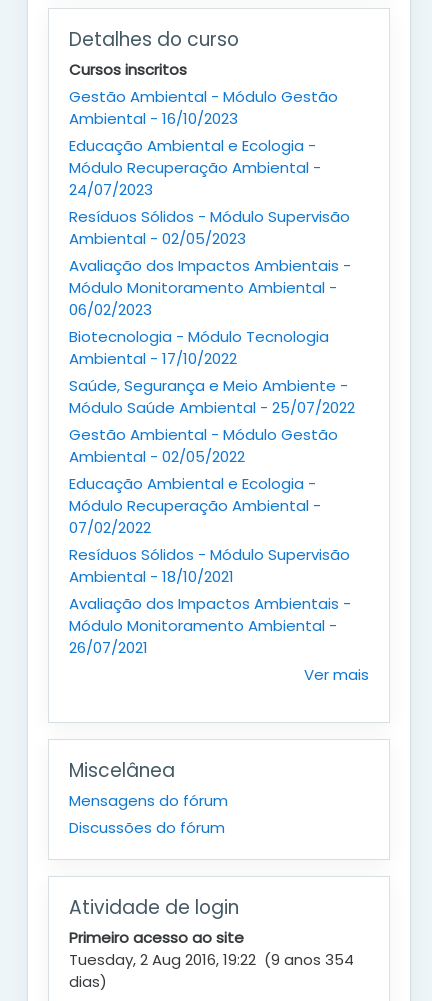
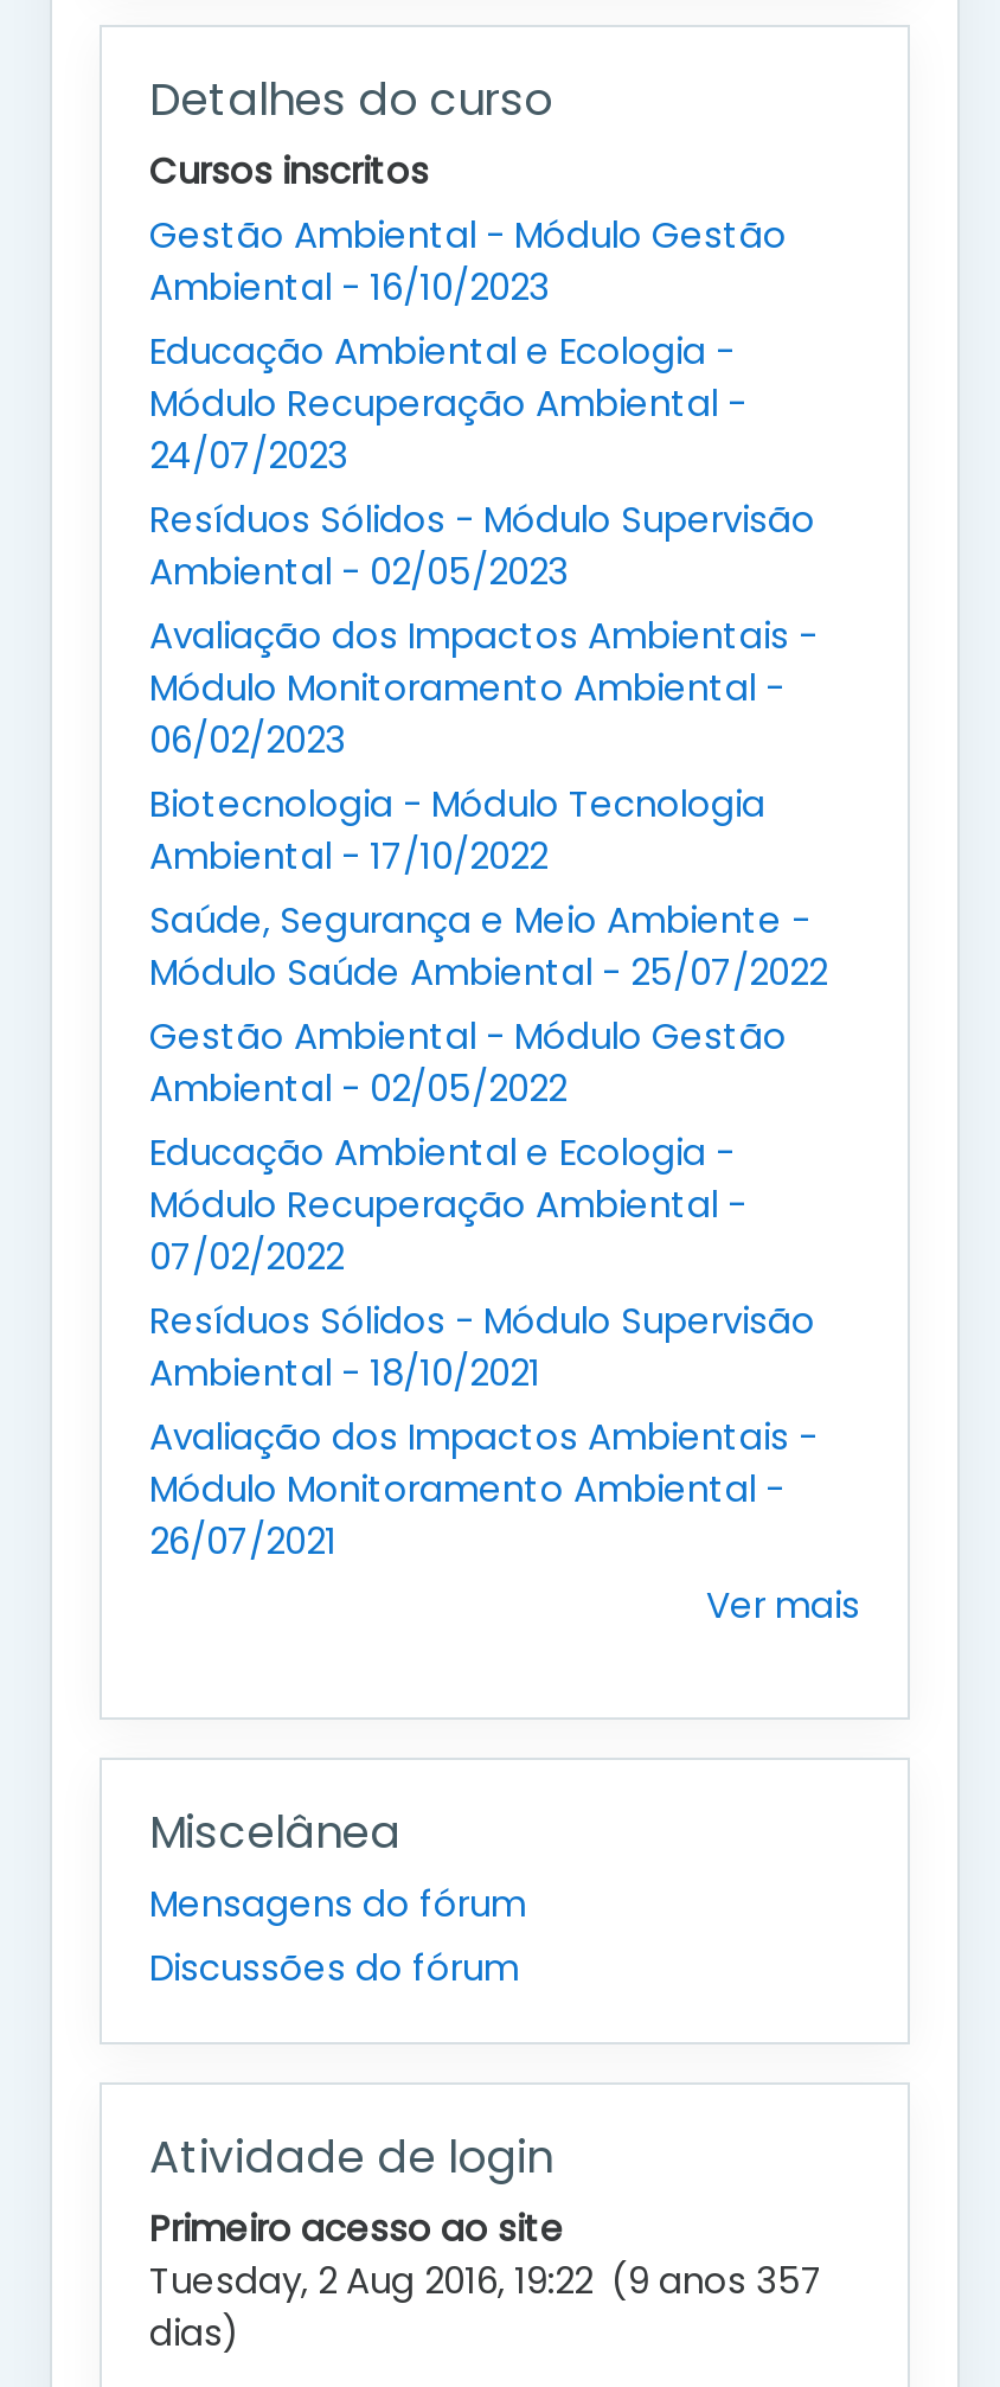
[69,949,354,970] Tuesday, 2 Aug 2016, 19:22 (9 anos 354 -> [149,2255,822,2305] Tuesday, 2 Aug 2016, 19:22 (9 anos 357

